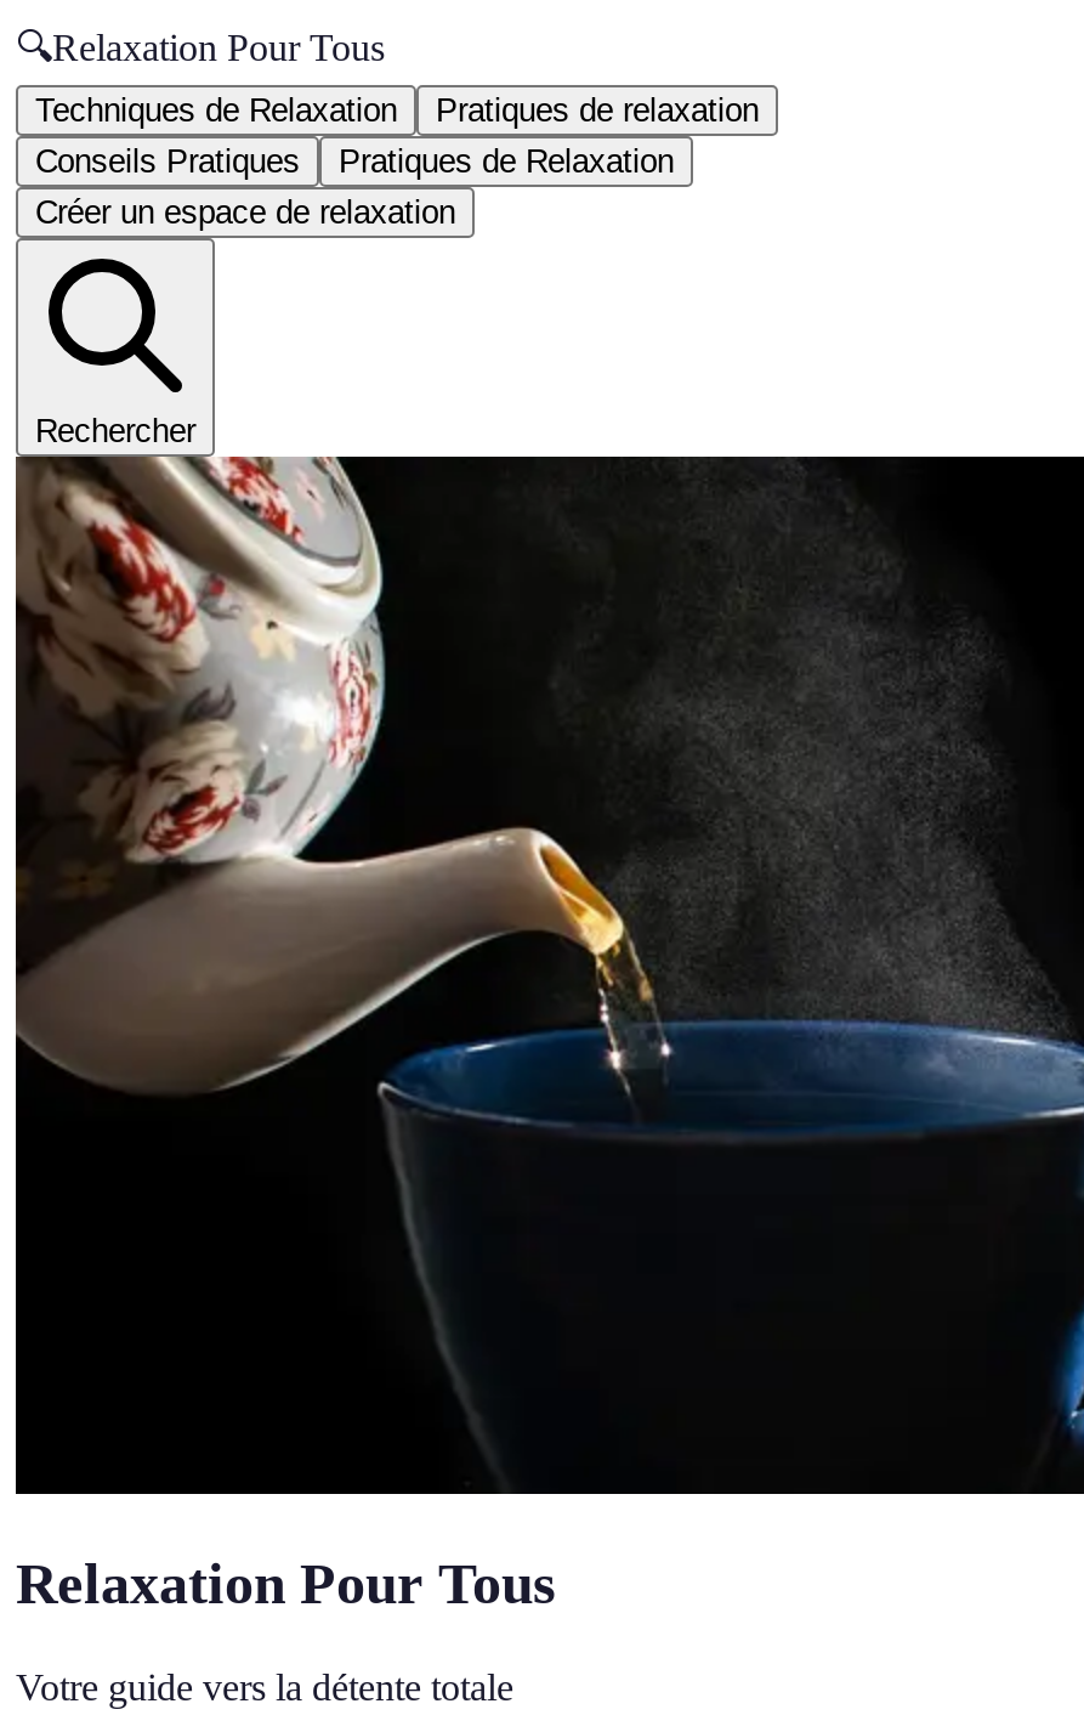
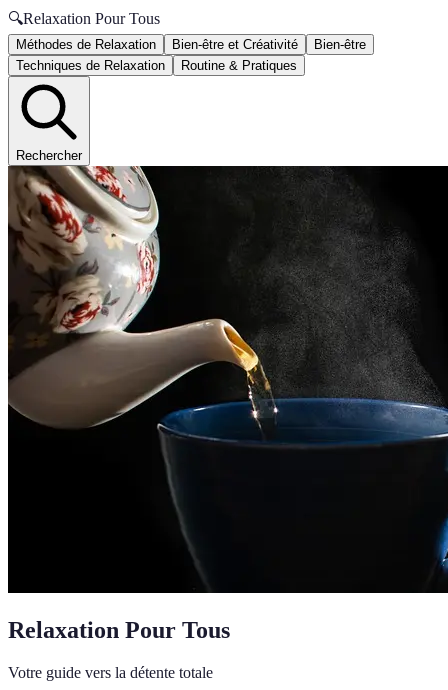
none -> [16,37,366,52] Méthodes de Relaxation | Bien-être et Créativité | Bien-être
[35,92,759,231] Pratiques de relaxation | Conseils Pratiques | Pratiques de Relaxation | Créer un espace de relaxation -> [181,58,297,73] Routine & Pratiques
moved [35,92,397,129] -> [16,58,165,73]: Techniques de Relaxation

